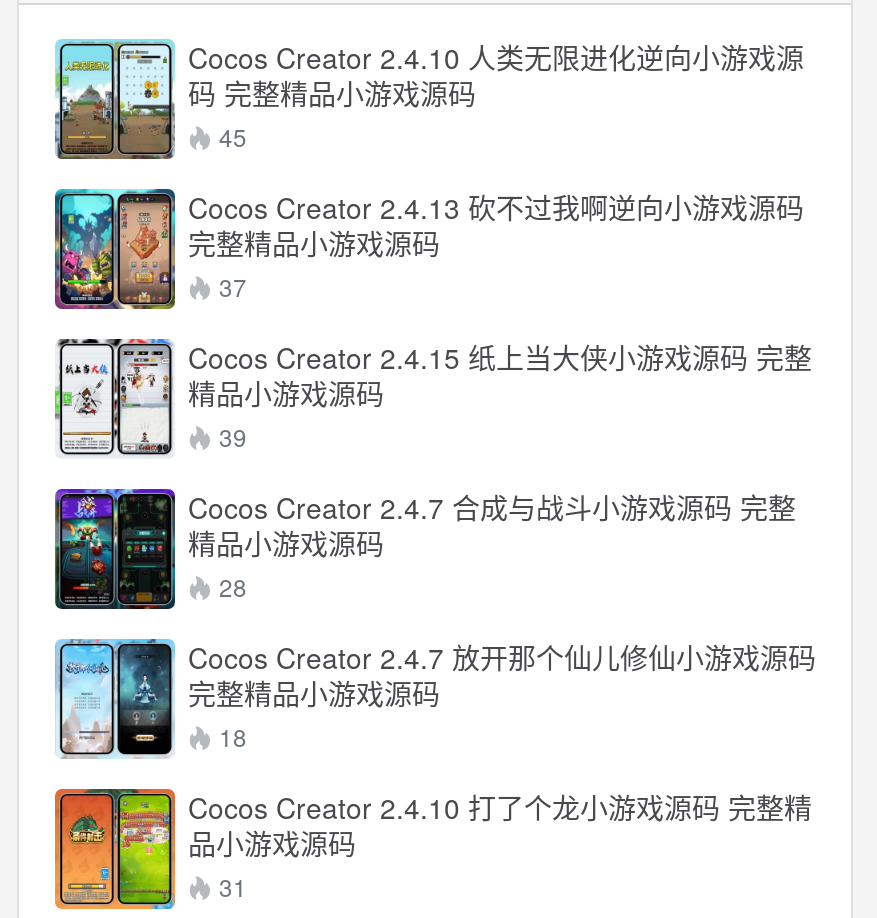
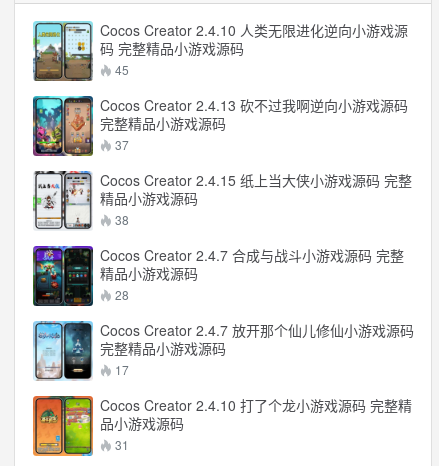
[219,418,247,452] 39 -> [115,210,129,227] 38
[219,718,247,752] 18 -> [115,360,129,377] 17

